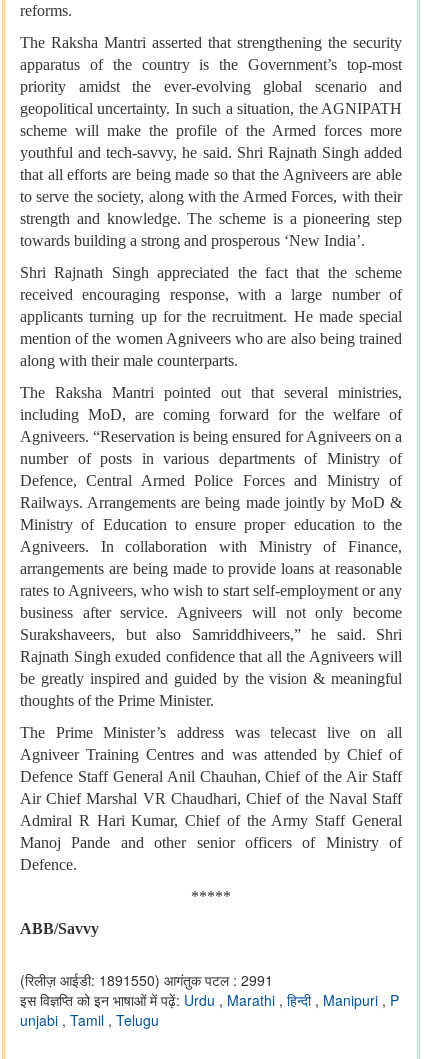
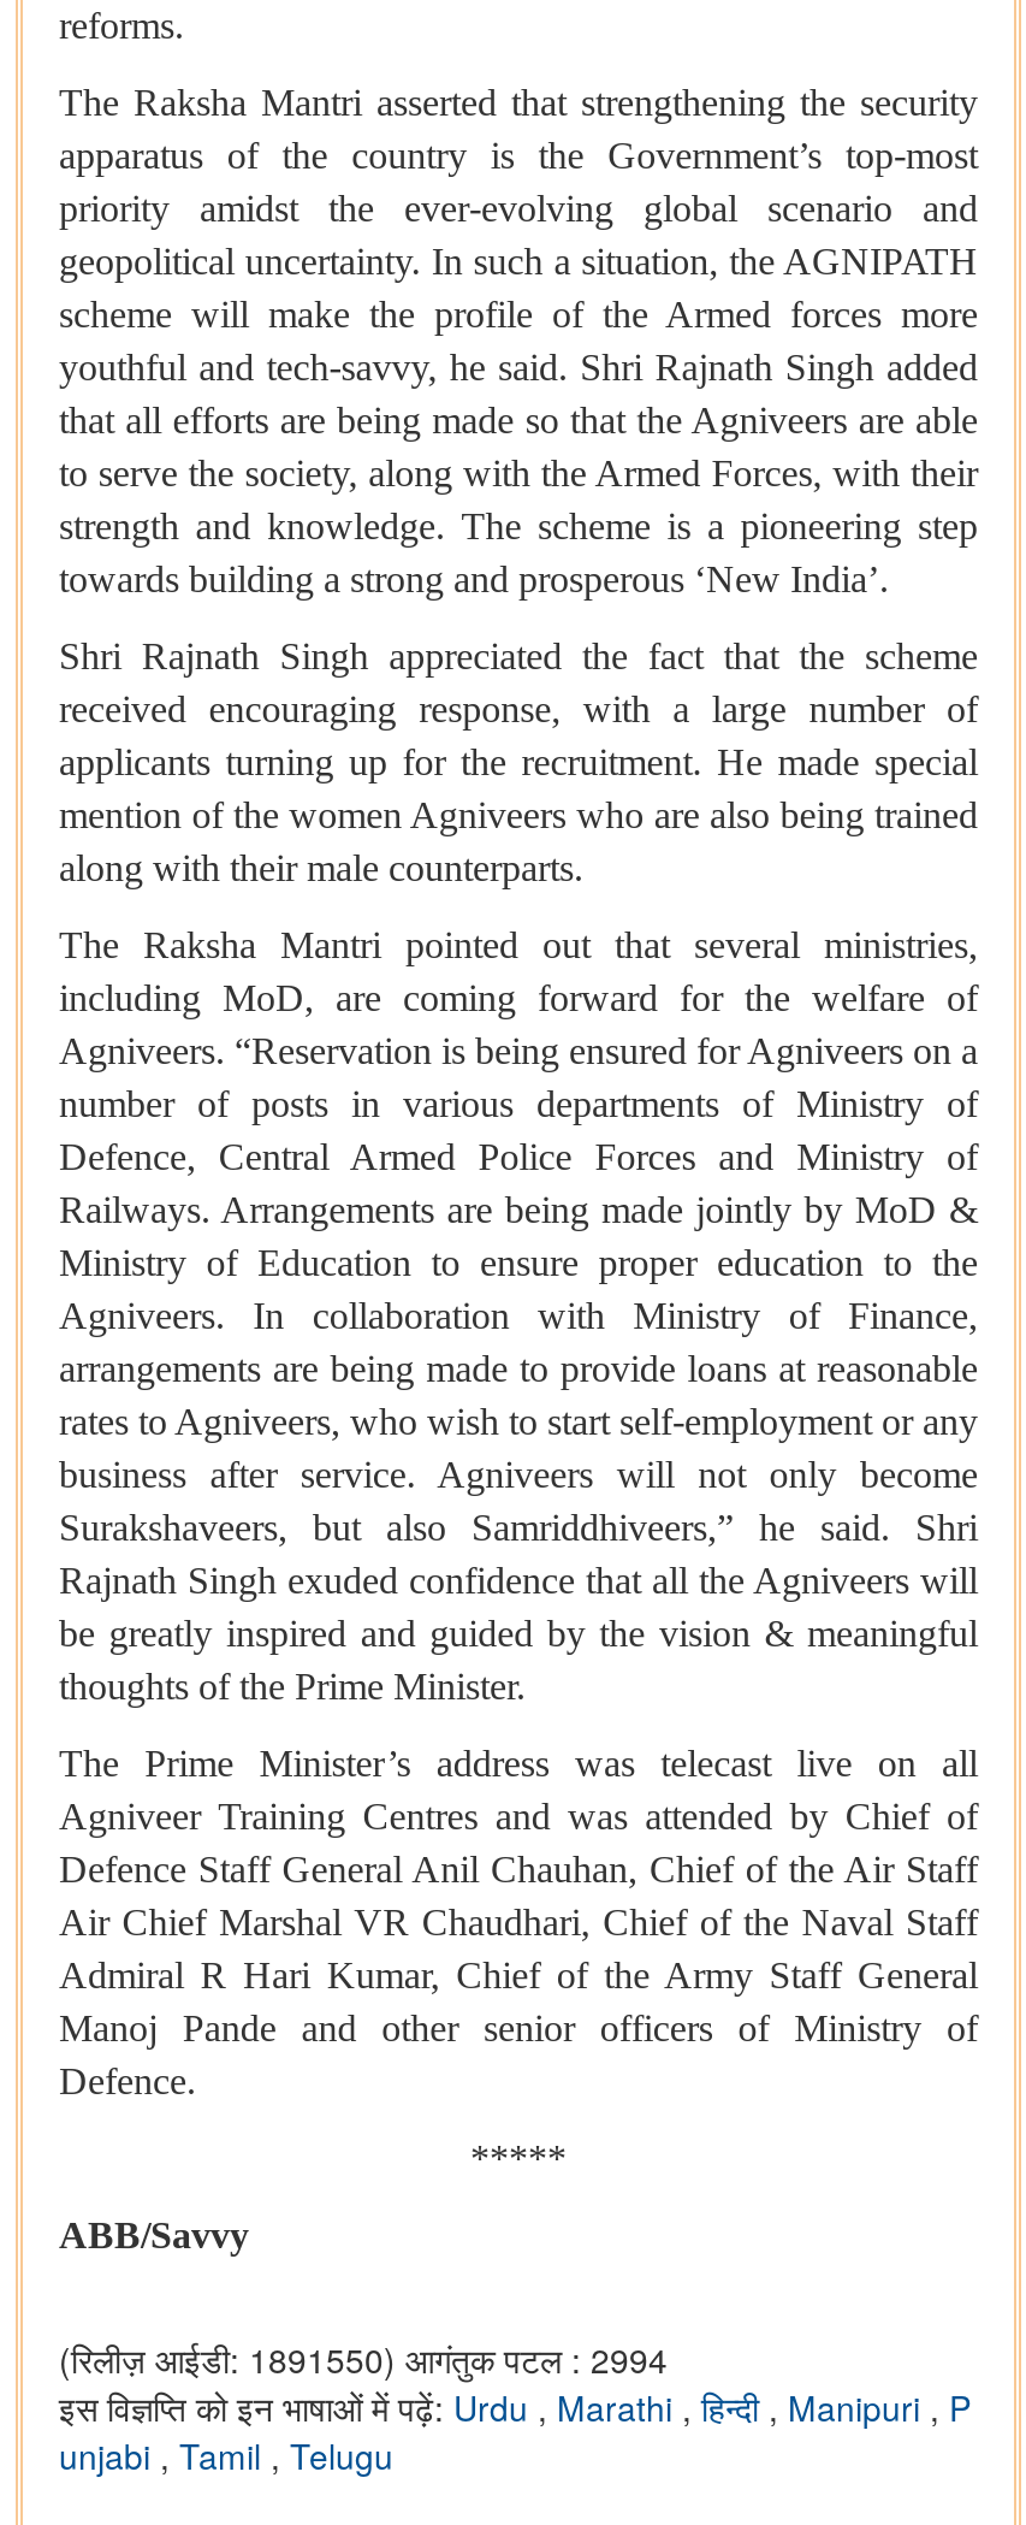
[20,970,273,990] (रिलीज़ आईडी: 1891550) आगंतुक पटल : 2991 -> [59,2336,668,2384] (रिलीज़ आईडी: 1891550) आगंतुक पटल : 2994

